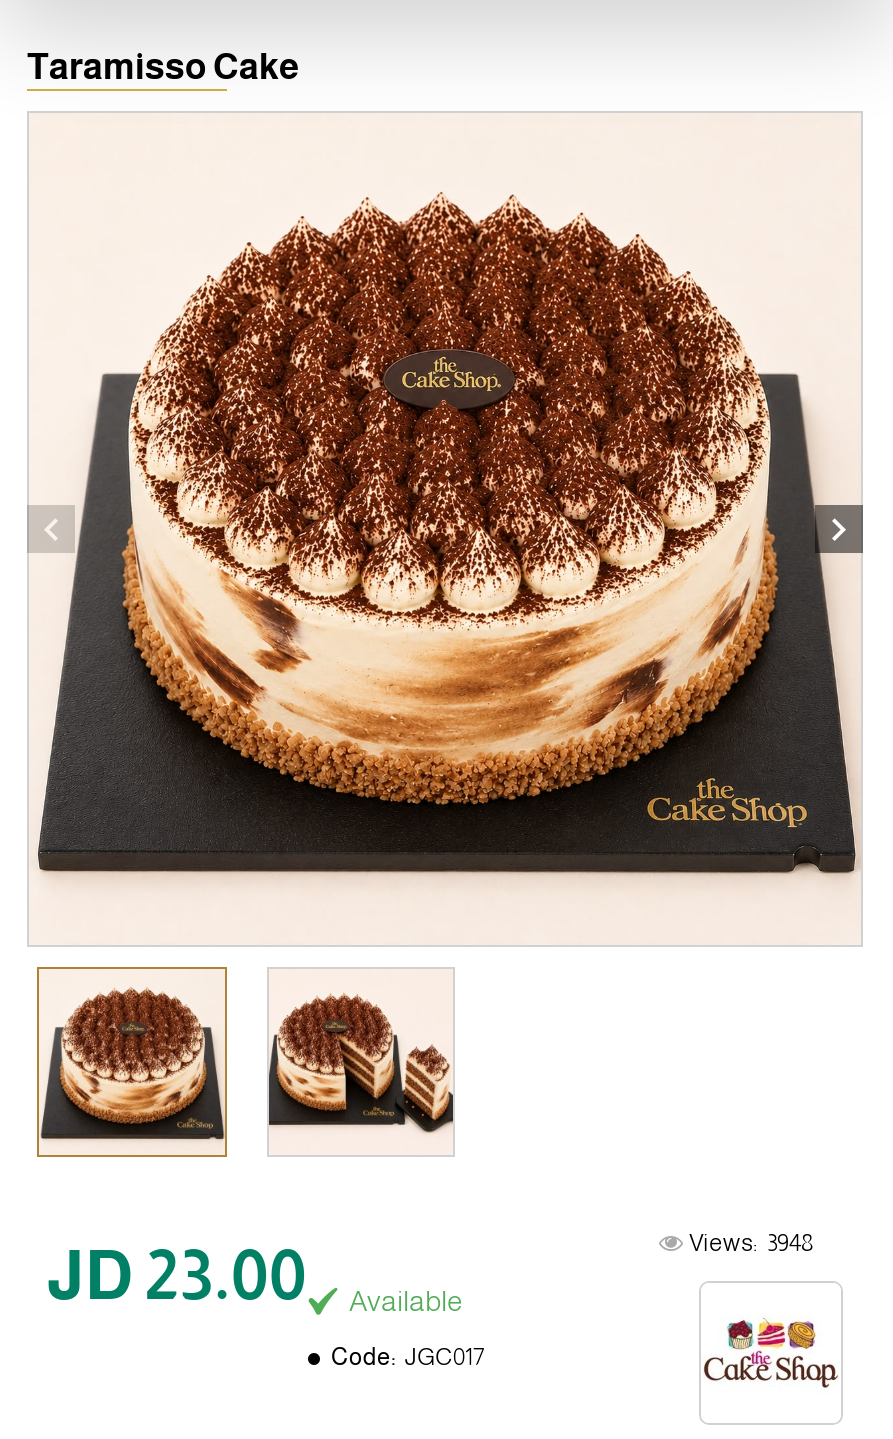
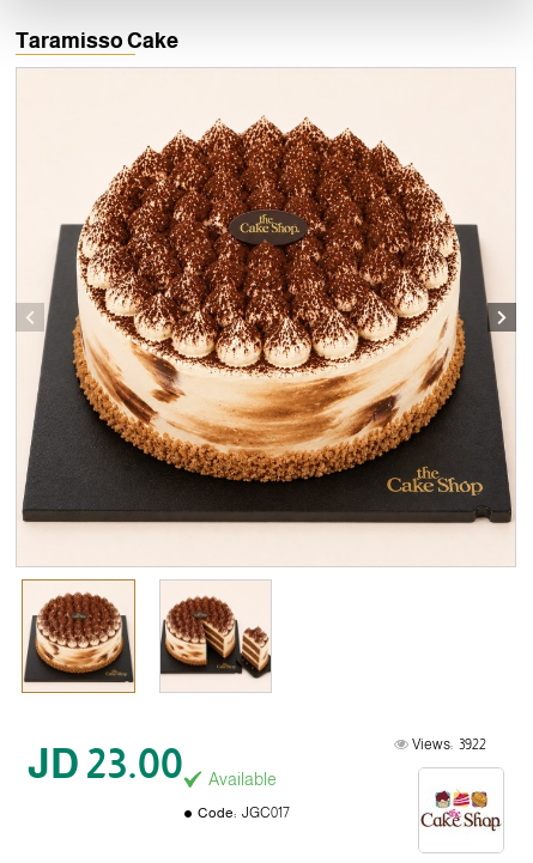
[689,1228,813,1256] Views: 3948 -> [412,736,486,752] Views: 3922

